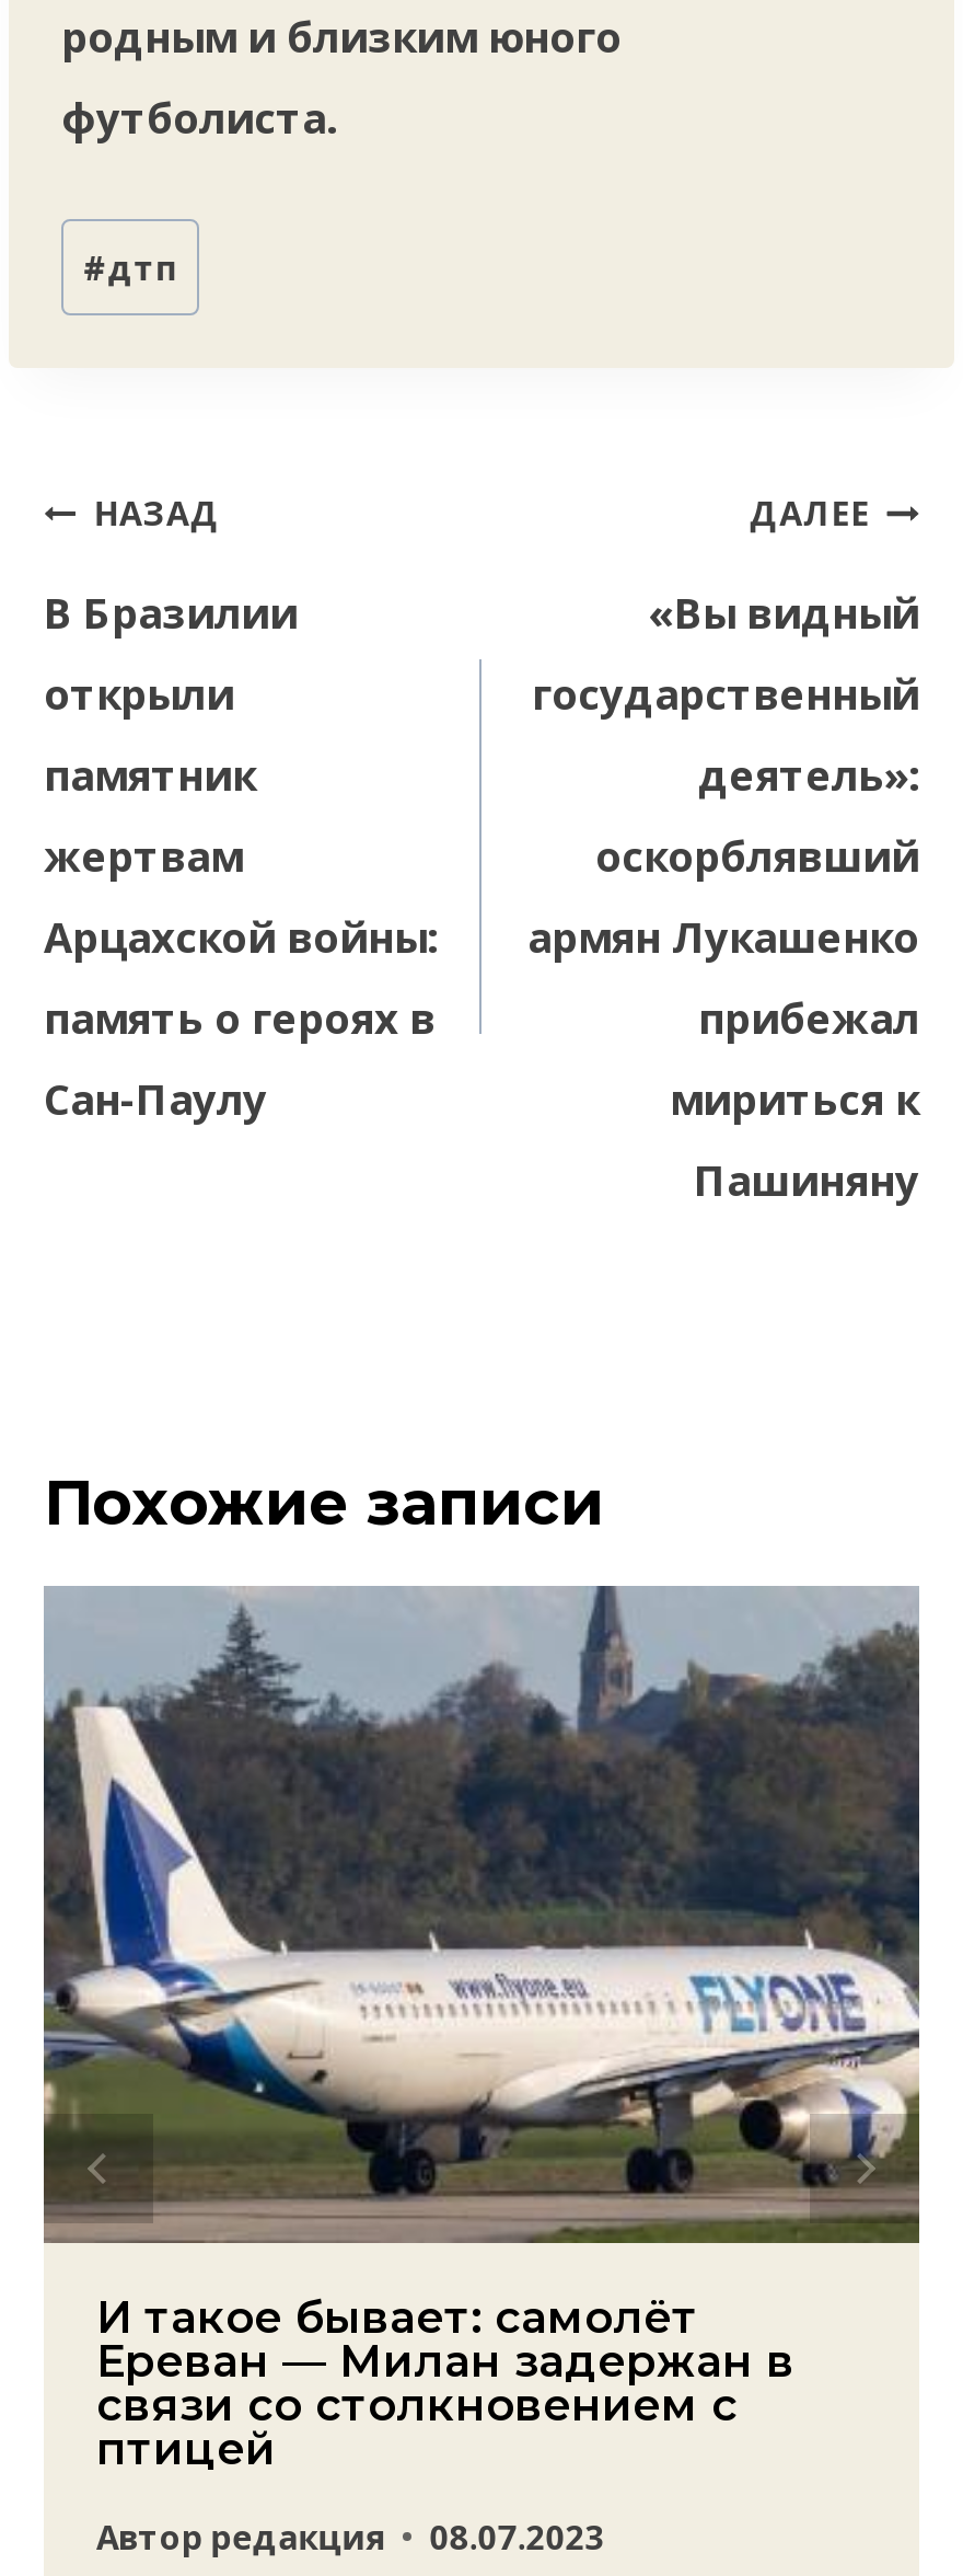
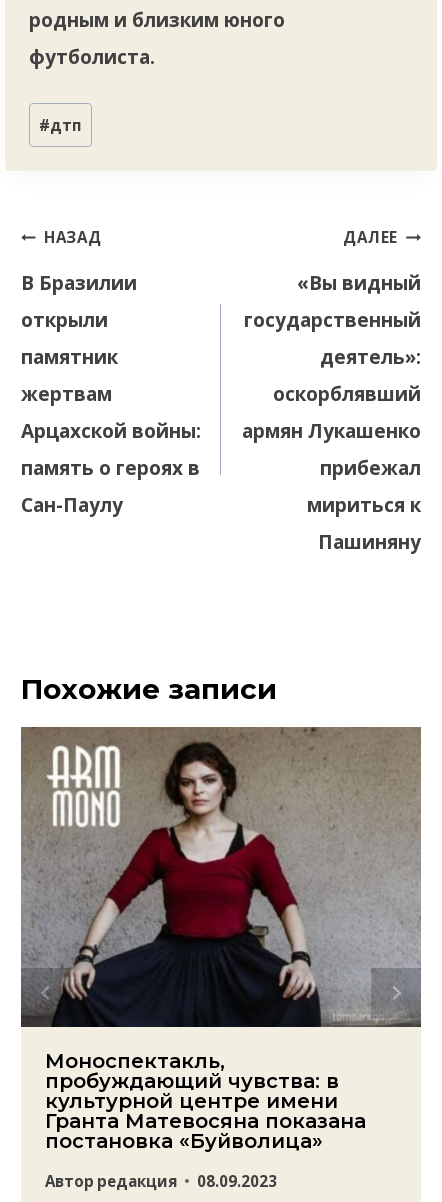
[42,1586,921,2475] [image] | И такое бывает: самолёт | Ереван — Милан задержан в | связи со столкновением с | птицей -> [21,727,421,1153] [image] | Моноспектакль, | пробуждающий чувства: в | культурной центре имени | Гранта Матевосяна показана | постановка «Буйволица»
[96,2514,605,2558] Автор редакция 08.07.2023 -> [45,1171,277,1191] Автор редакция 08.09.2023

